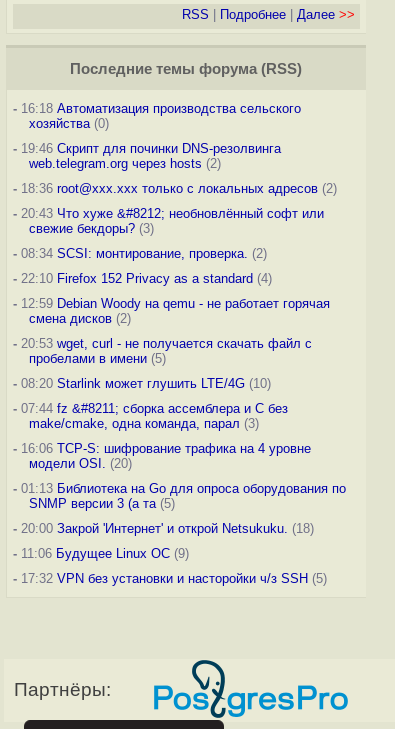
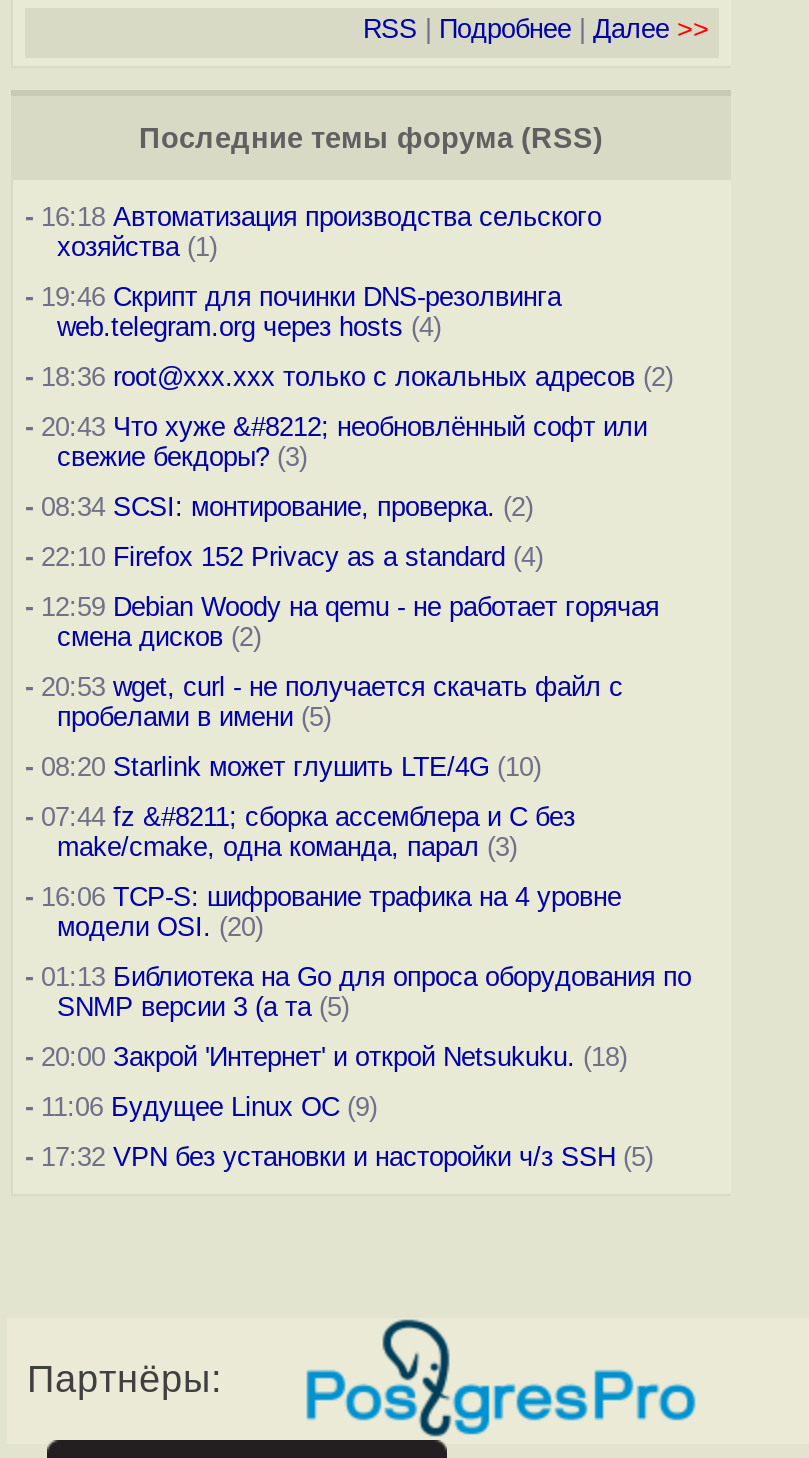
[29,116,109,131] хозяйства (0) -> [57,232,217,262] хозяйства (1)
[29,156,221,171] web.telegram.org через hosts (2) -> [57,312,441,342] web.telegram.org через hosts (4)

